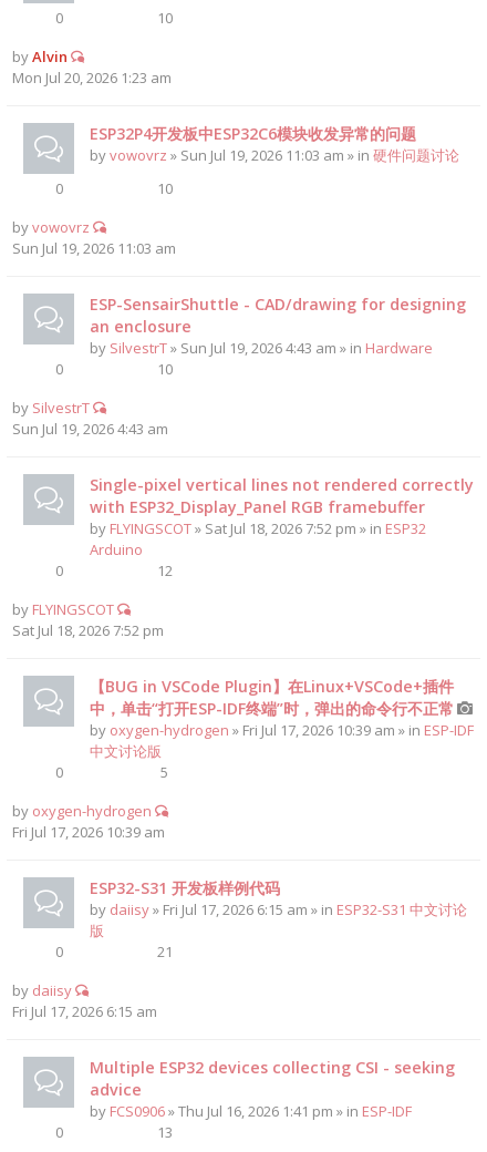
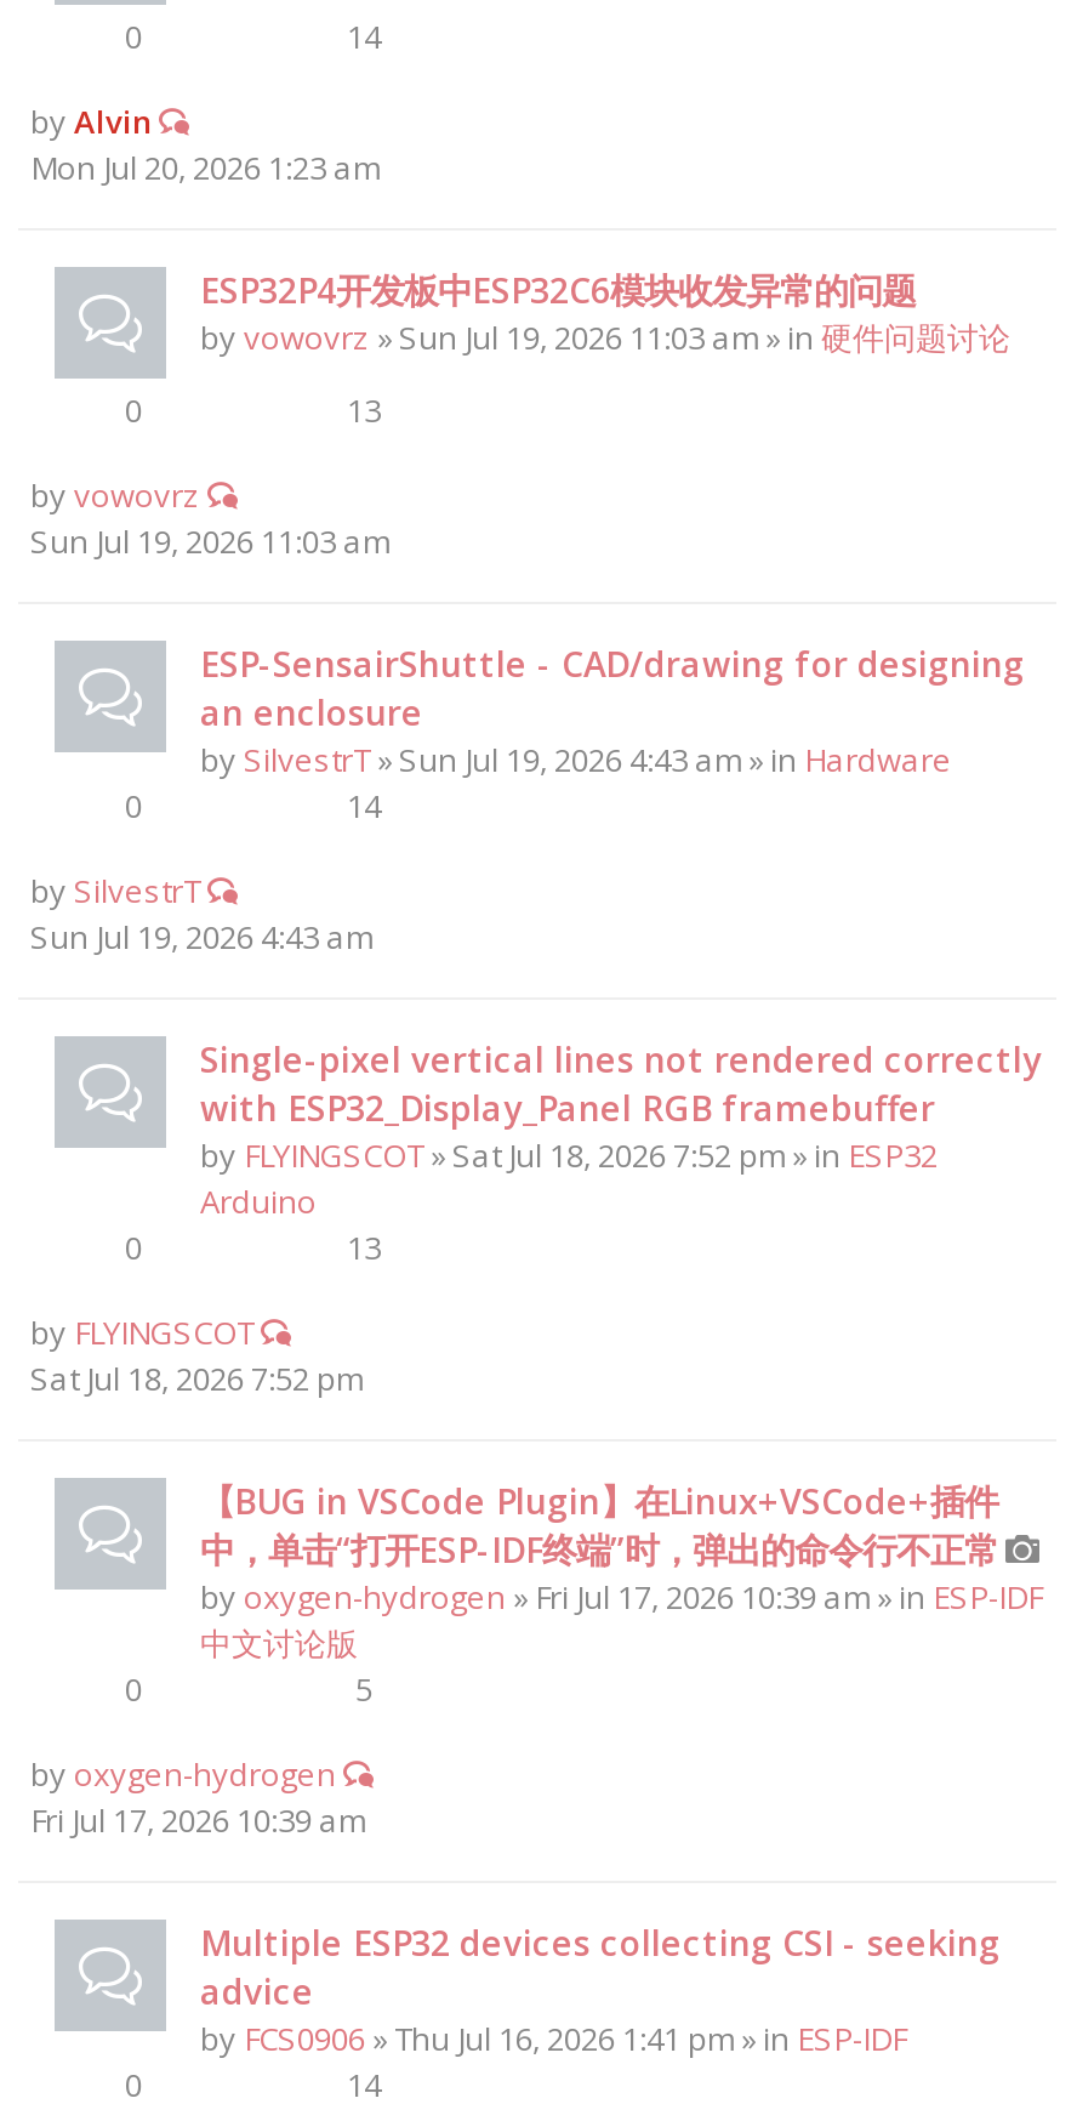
[157,8,172,28] 10 -> [347,15,381,58] 14
[157,178,172,198] 10 -> [347,388,381,432] 13
[157,359,172,379] 10 -> [347,784,381,828] 14
[157,560,172,580] 12 -> [347,1226,381,1269] 13
[12,877,467,1021] ESP32-S31 开发板样例代码 | by daiisy» Fri Jul 17, 2026 6:15 am » in ESP32-S31 中文讨论 | 版 | 0 | 21 | by daiisy | Fri Jul 17, 2026 6:15 am -> none
[157,1122,172,1142] 13 -> [347,2063,381,2106] 14

